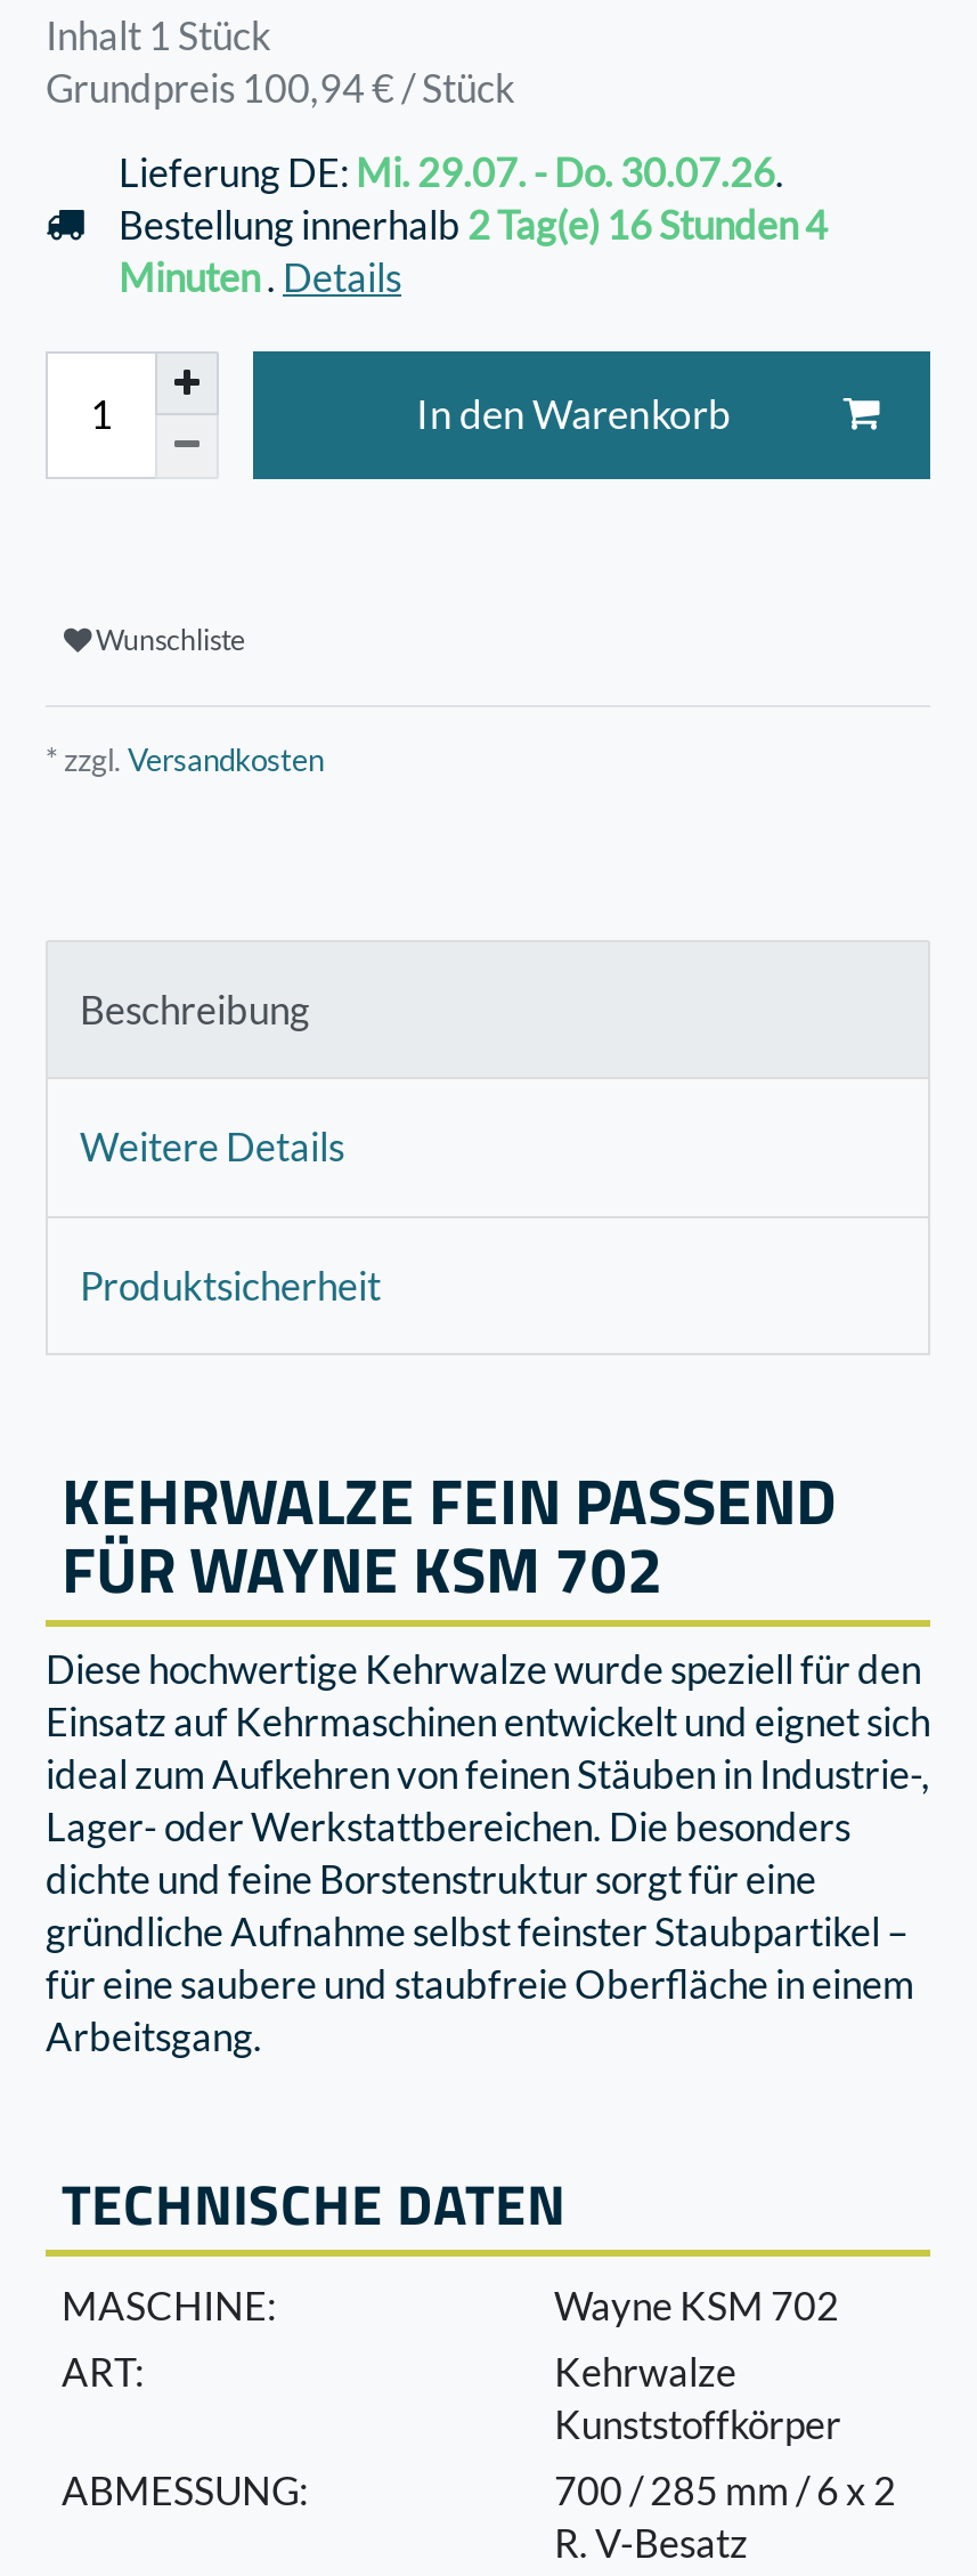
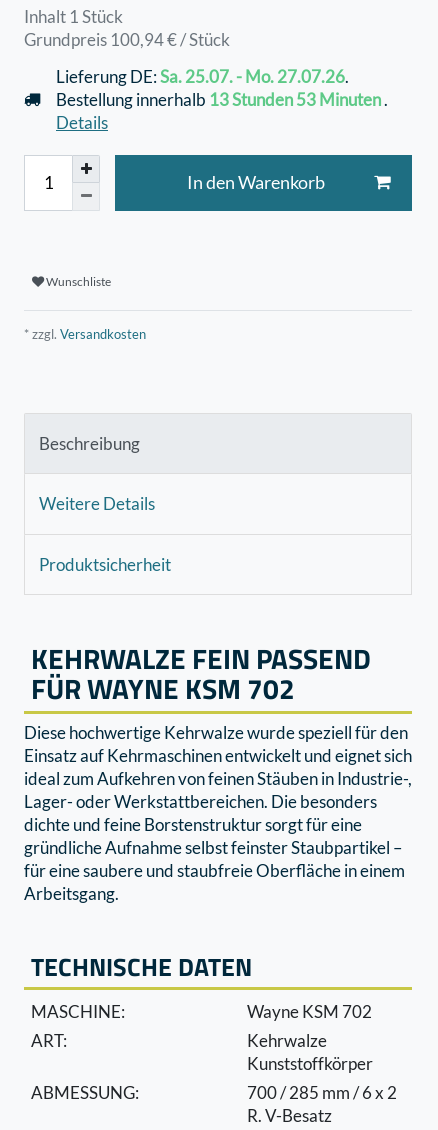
[119,147,828,300] Lieferung DE: Mi. 29.07. - Do. 30.07.26. | Bestellung innerhalb 2 Tag(e) 16 Stunden 4 | Minuten . Details -> [56,65,388,132] Lieferung DE: Sa. 25.07. - Mo. 27.07.26. | Bestellung innerhalb 13 Stunden 53 Minuten . | Details

